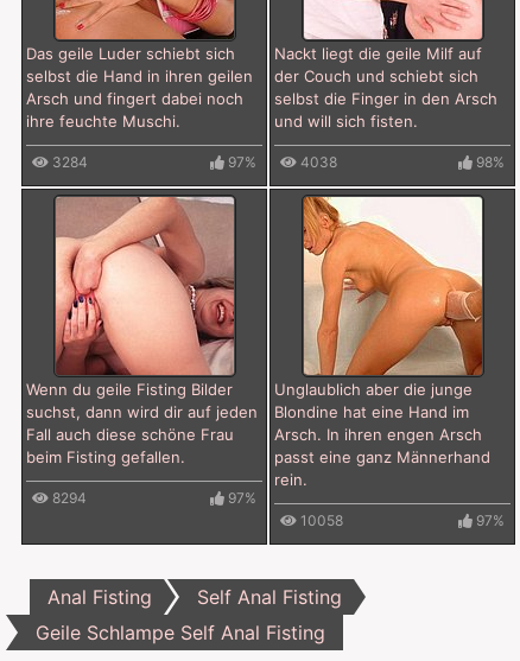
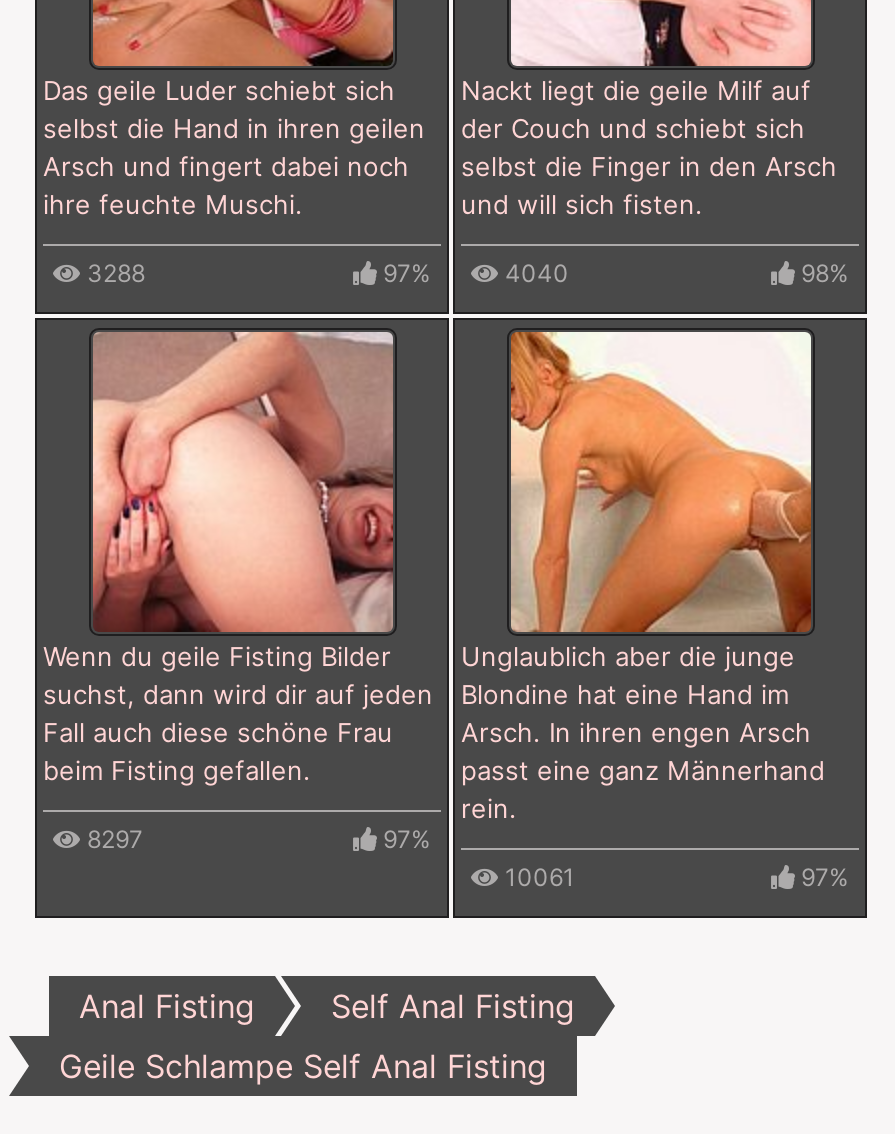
[49,153,88,171] 3284 -> [81,257,145,287] 3288
[297,153,337,171] 4038 -> [499,257,569,287] 4040
[49,489,87,506] 8294 -> [81,823,143,853] 8297
[297,511,343,529] 10058 -> [499,861,575,891] 10061

